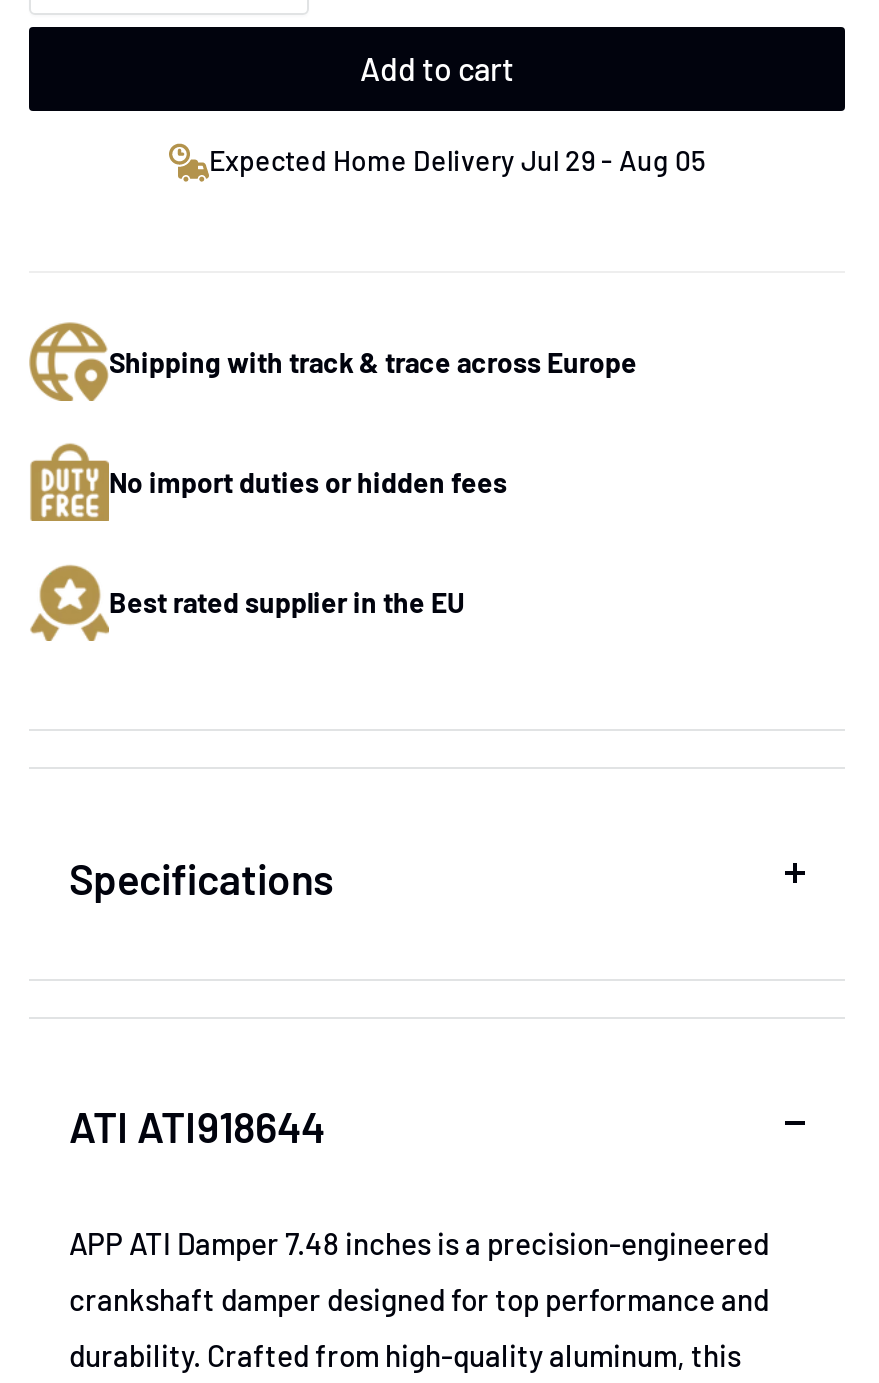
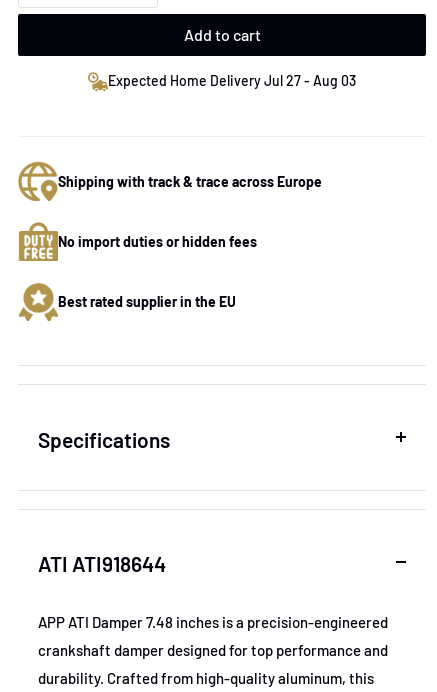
[209,143,705,177] Expected Home Delivery Jul 29 - Aug 05 -> [108,72,356,89] Expected Home Delivery Jul 27 - Aug 03

